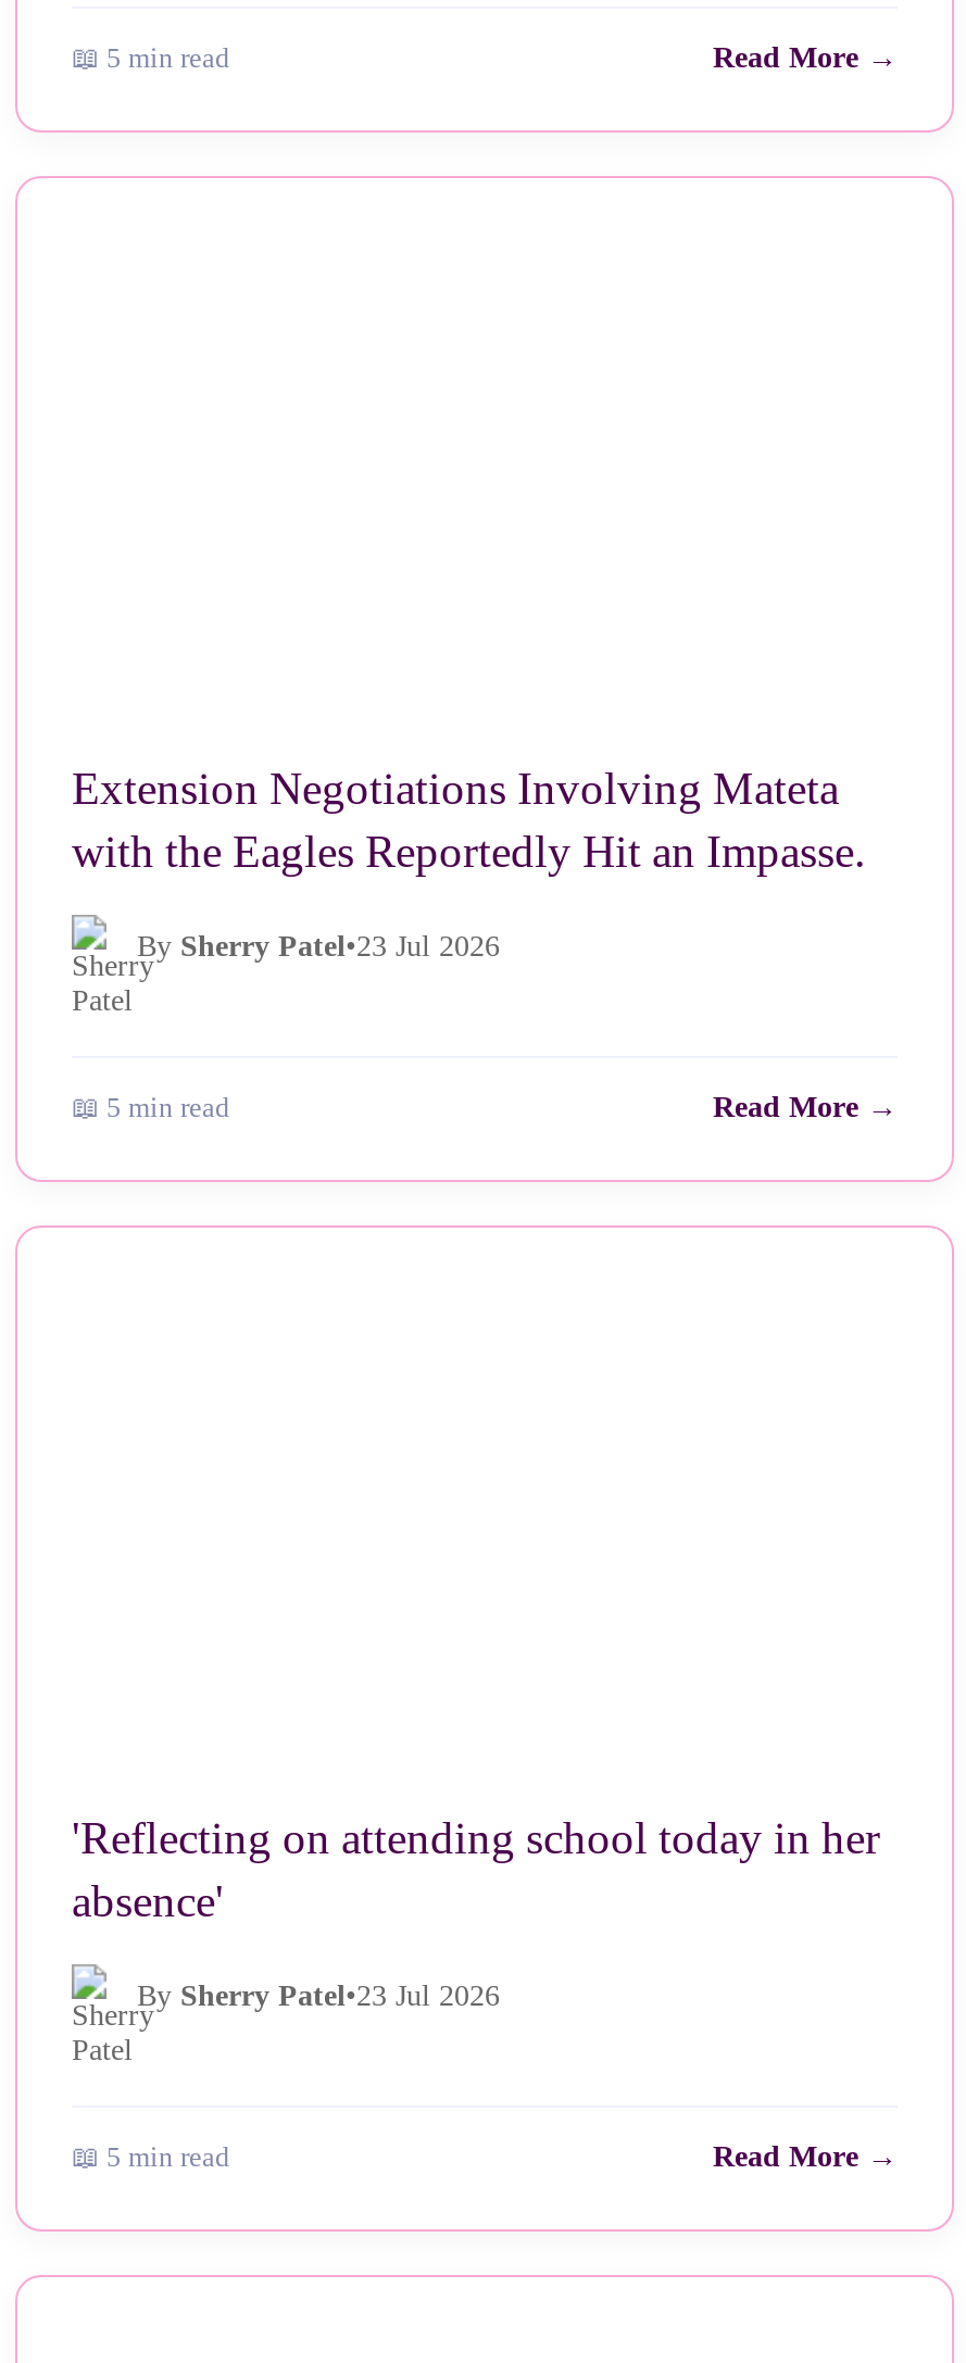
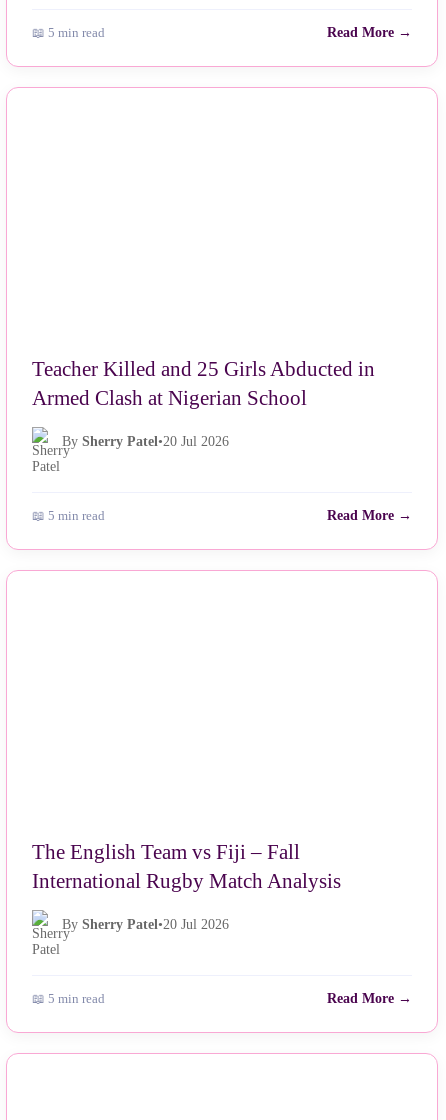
[72,763,865,876] Extension Negotiations Involving Mateta | with the Eagles Reportedly Hit an Impasse. -> [32,357,375,409] Teacher Killed and 25 Girls Abducted in | Armed Clash at Nigerian School
[137,930,500,963] By Sherry Patel•23 Jul 2026 -> [62,434,229,449] By Sherry Patel•20 Jul 2026
[72,1812,880,1925] 'Reflecting on attending school today in her | absence' -> [32,840,341,892] The English Team vs Fiji – Fall | International Rugby Match Analysis
[137,1979,500,2012] By Sherry Patel•23 Jul 2026 -> [62,917,229,932] By Sherry Patel•20 Jul 2026

